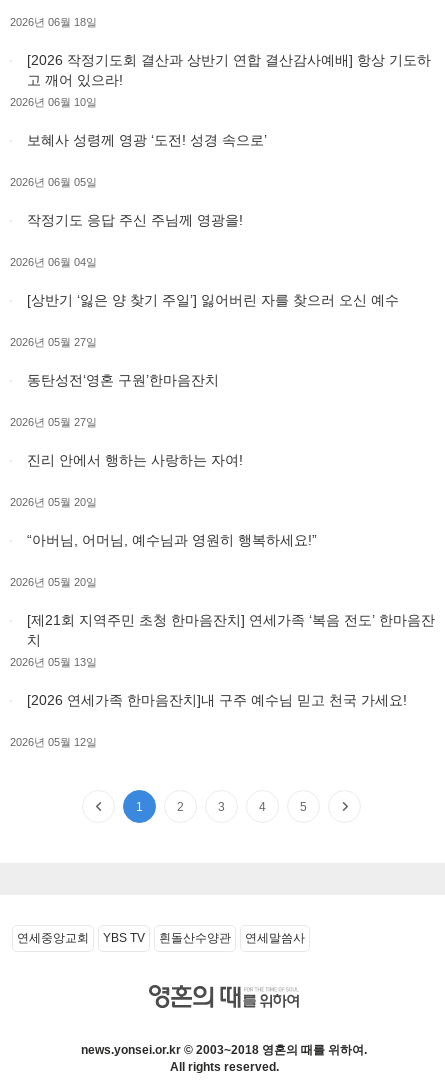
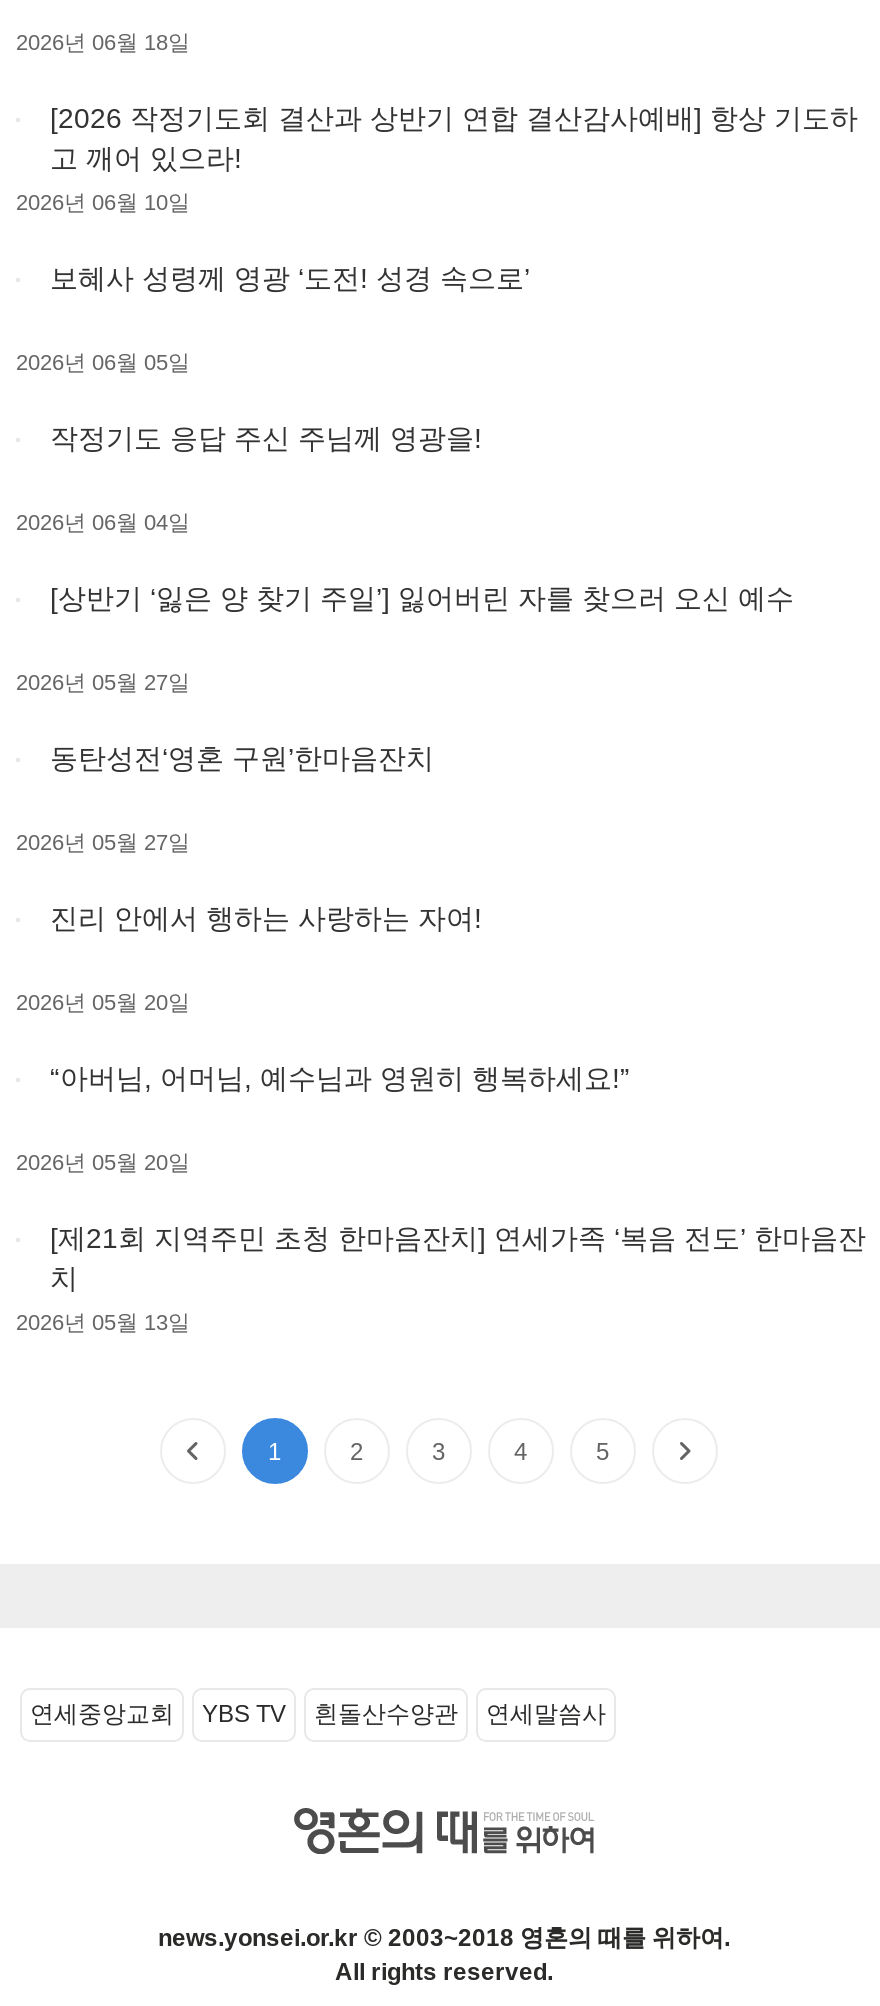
[10,692,407,748] [2026 연세가족 한마음잔치]내 구주 예수님 믿고 천국 가세요! | 2026년 05월 12일 -> none

